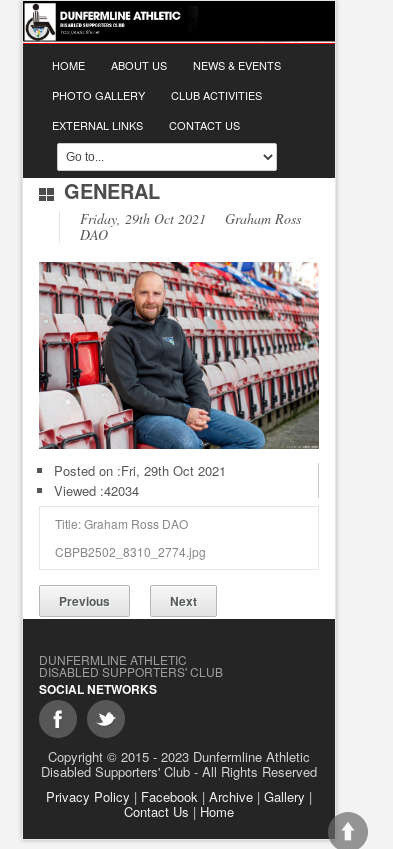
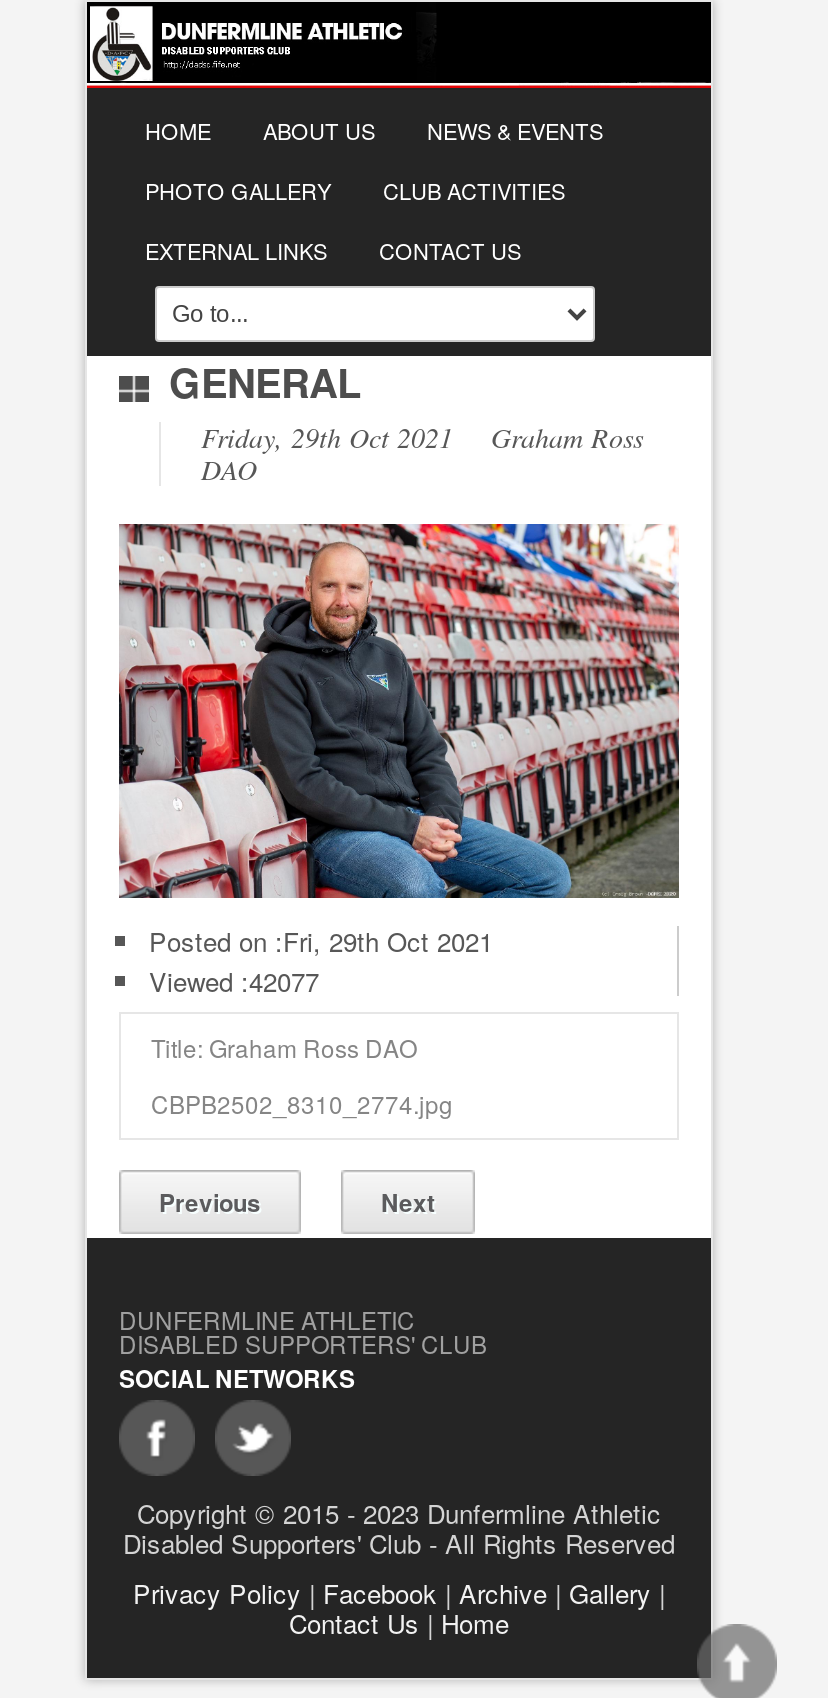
[54,481,139,500] Viewed :42034 -> [149,962,319,1000] Viewed :42077

